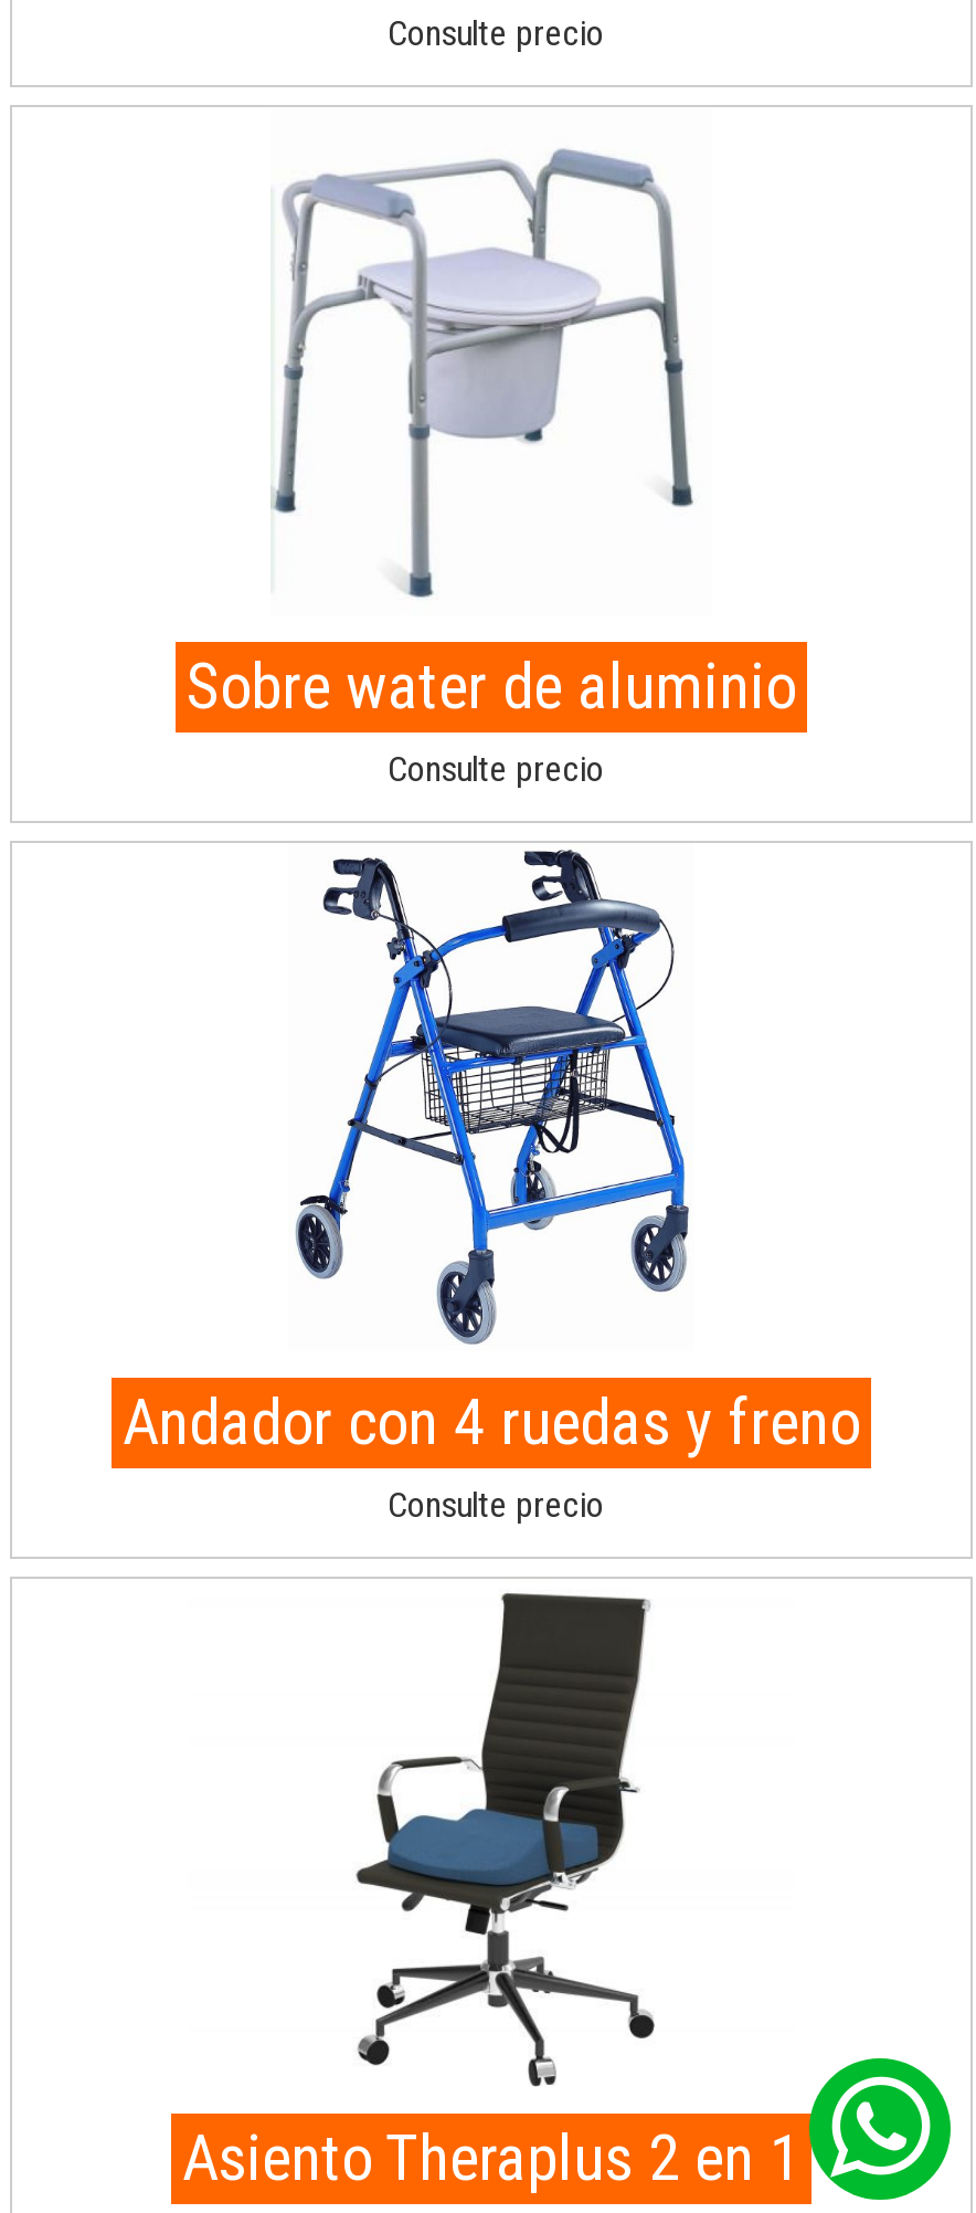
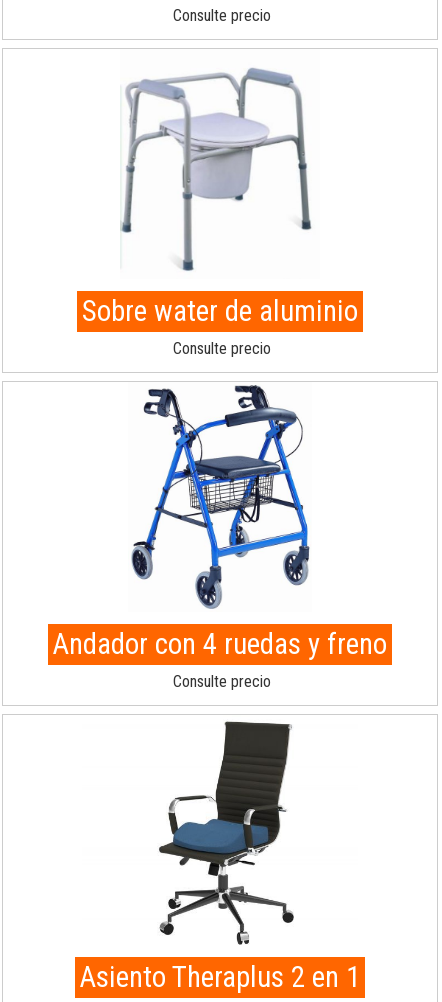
[807,2056,953,2202] [image] -> none

